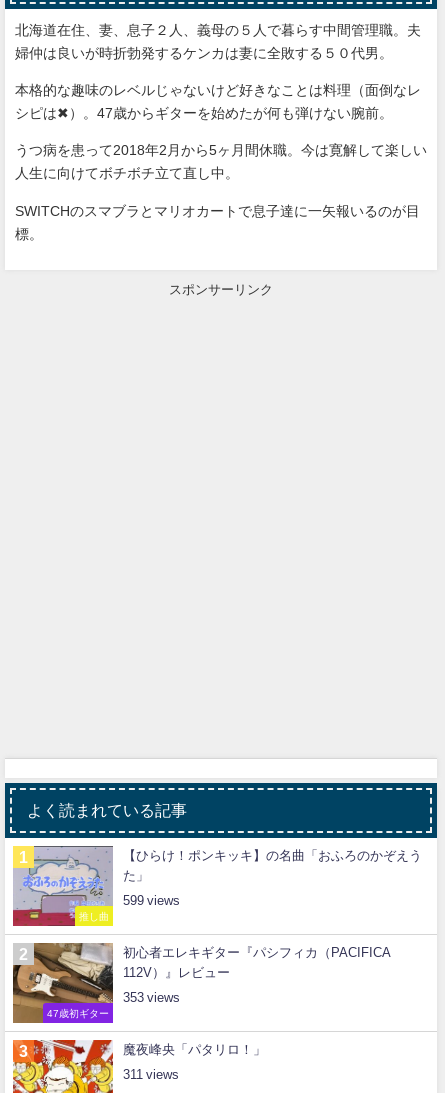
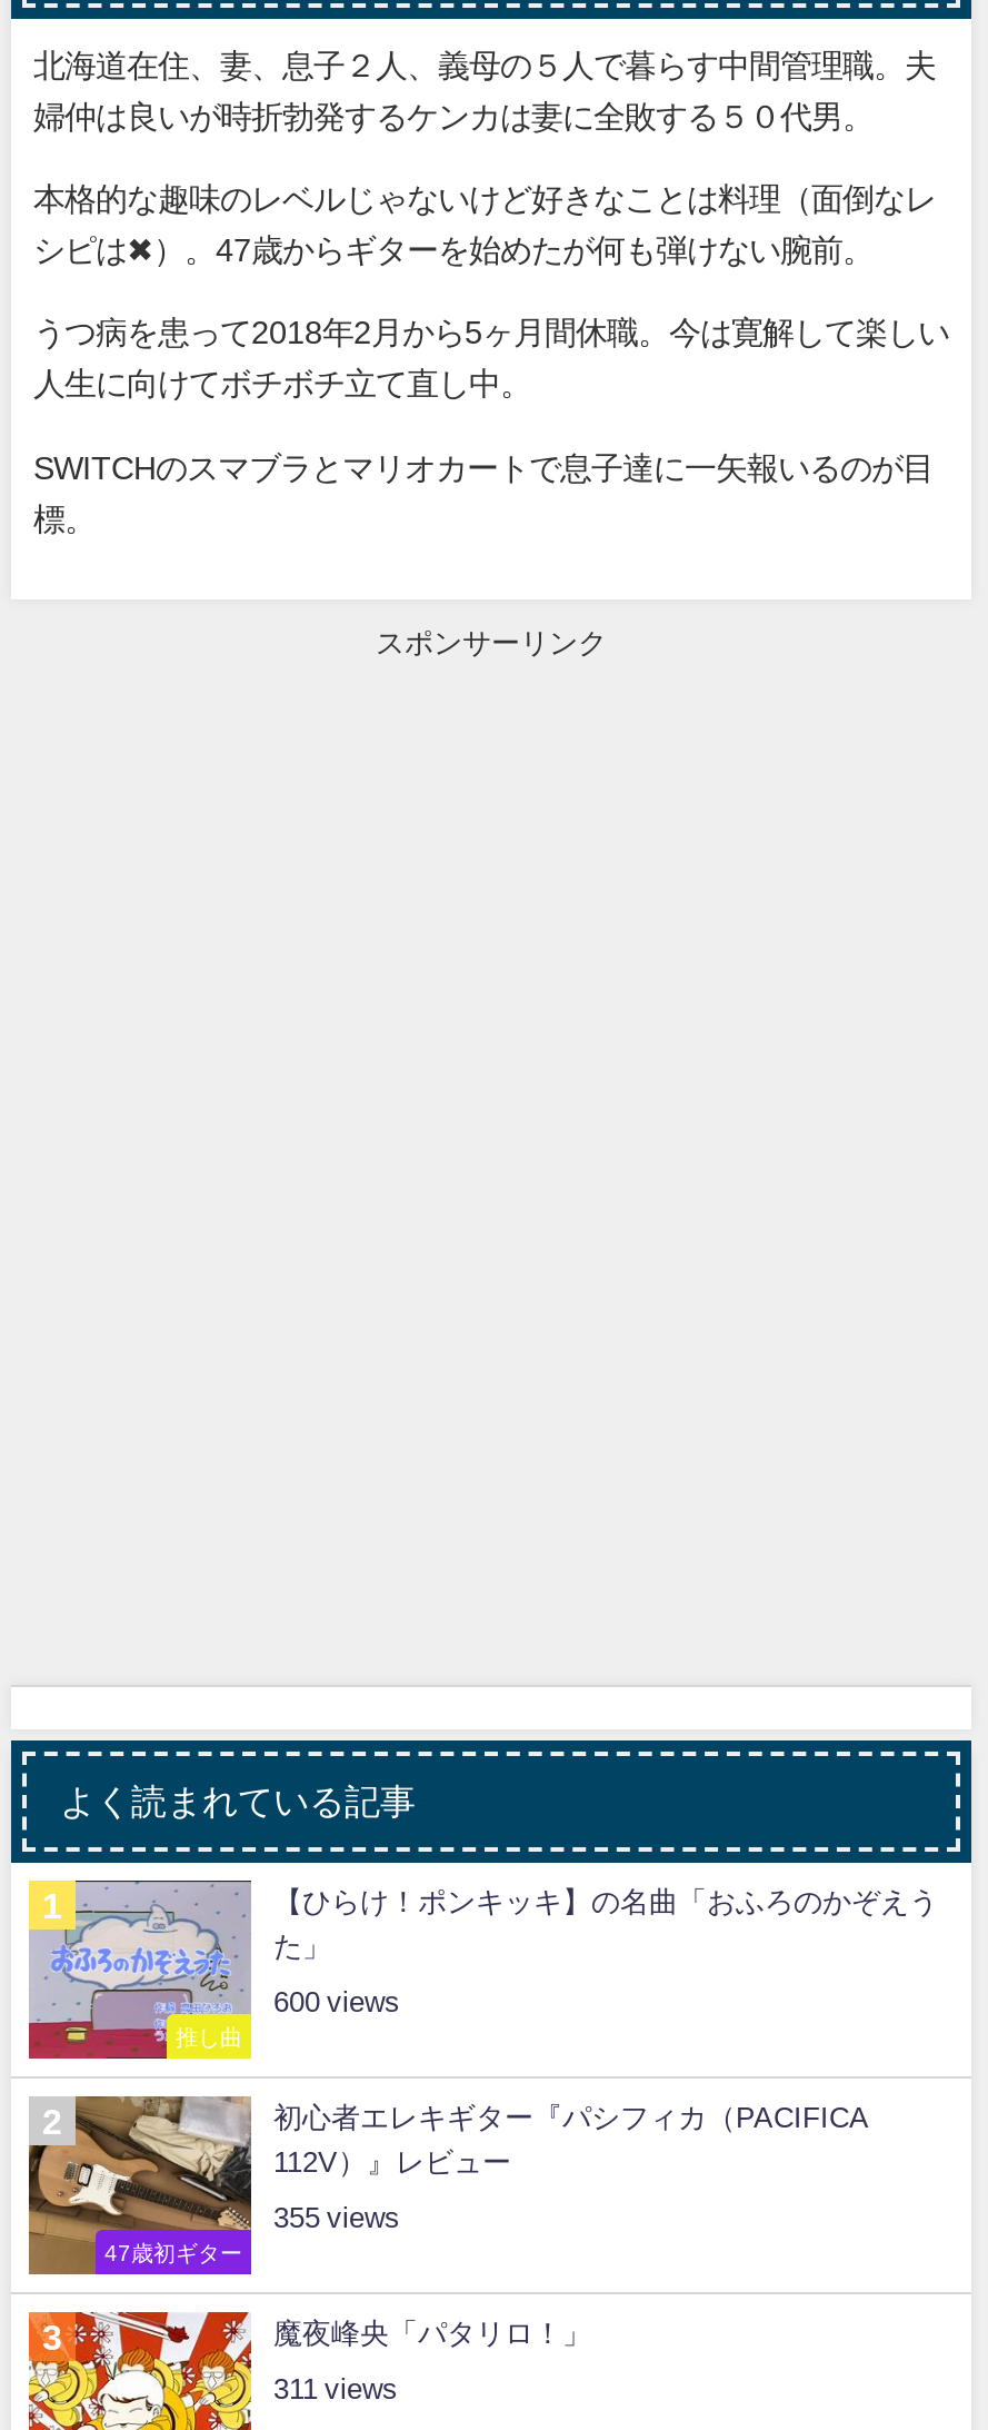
[123,894,144,907] 599 -> [273,1988,320,2017] 600
[123,991,144,1004] 353 -> [273,2204,320,2232] 355

